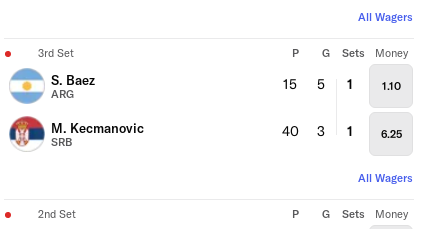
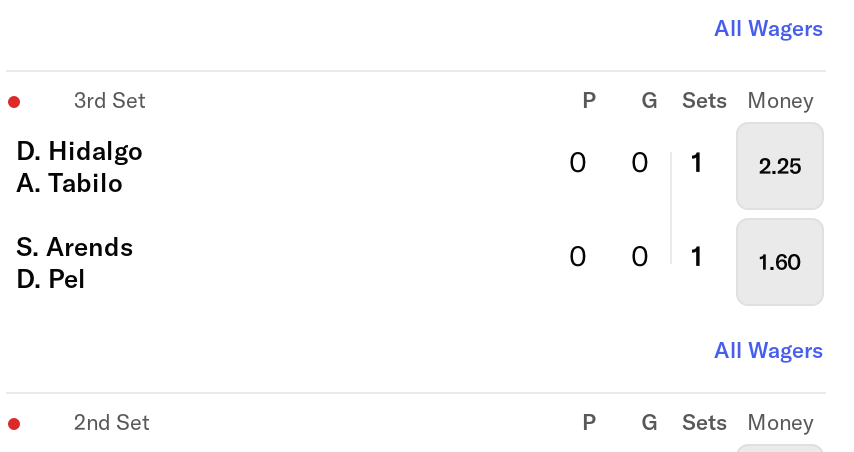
[51,71,95,100] S. Baez | ARG -> [16,134,142,198] D. Hidalgo | A. Tabilo
[283,75,297,93] 15 -> [569,144,587,180] 0
[317,75,325,93] 5 -> [631,144,649,180] 0
[381,78,400,92] 1.10 -> [759,151,801,179] 2.25
[51,119,144,148] M. Kecmanovic | SRB -> [16,230,134,294] S. Arends | D. Pel
[281,122,298,140] 40 -> [569,238,587,274] 0
[317,122,325,140] 3 -> [631,238,649,274] 0
[380,126,401,140] 6.25 -> [759,247,801,275] 1.60

